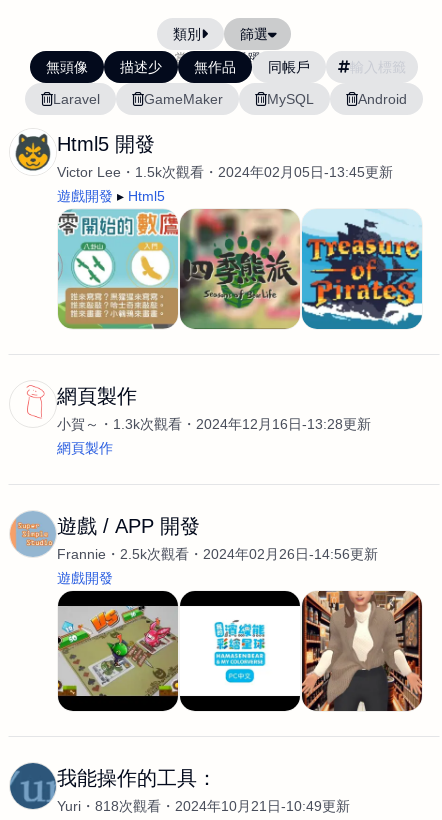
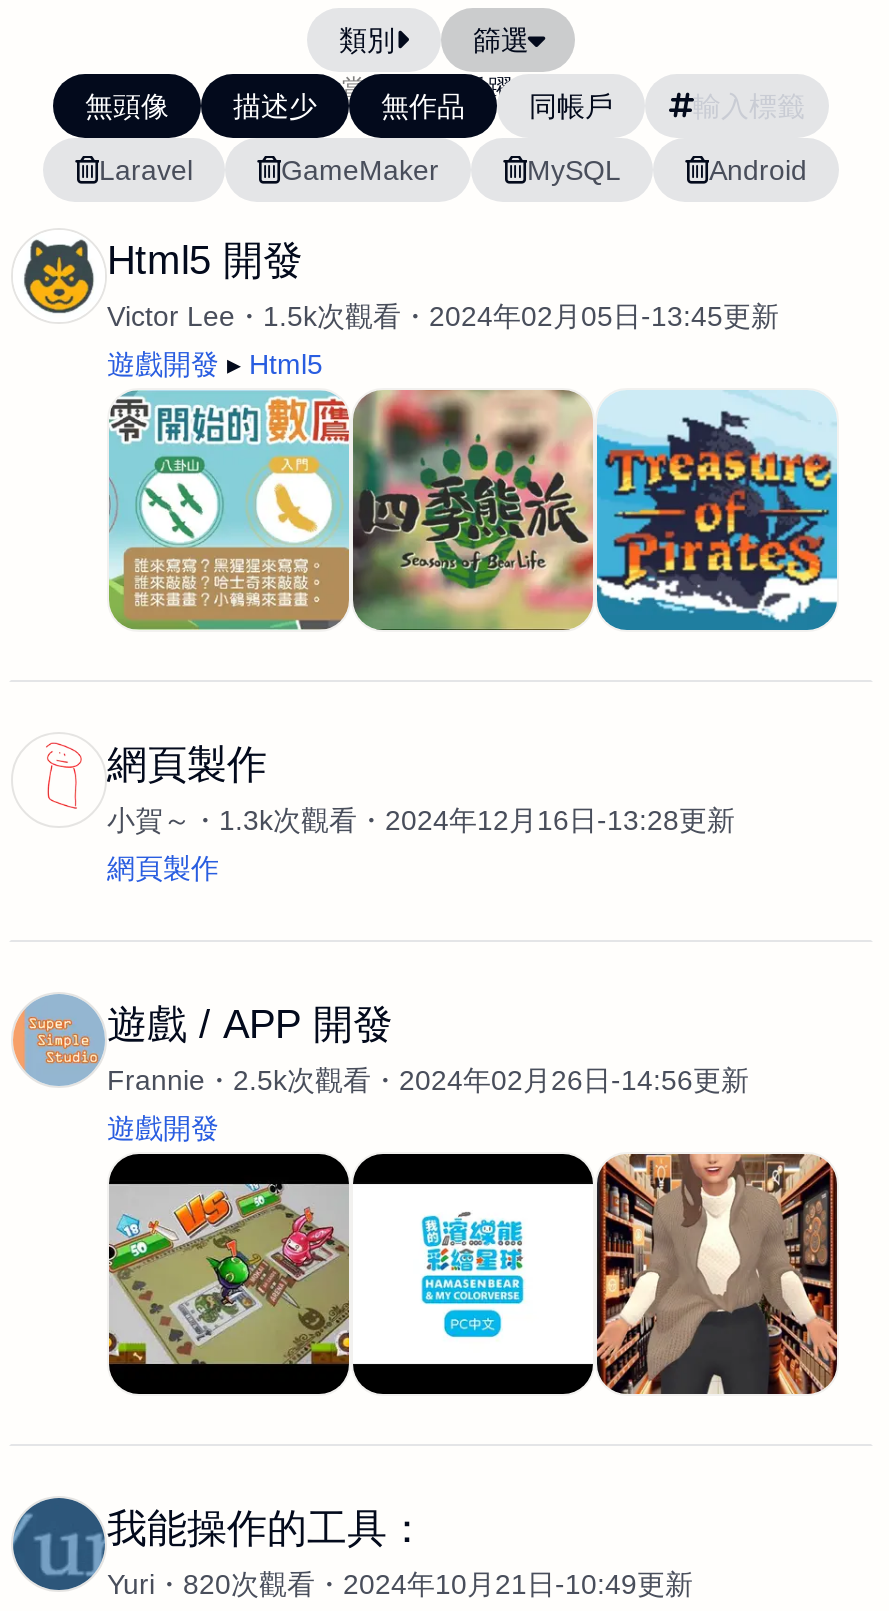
[57,798,350,814] Yuri 818次觀看 2024年10月21日-10:49更新 -> [107,1568,693,1600] Yuri 820次觀看 2024年10月21日-10:49更新

